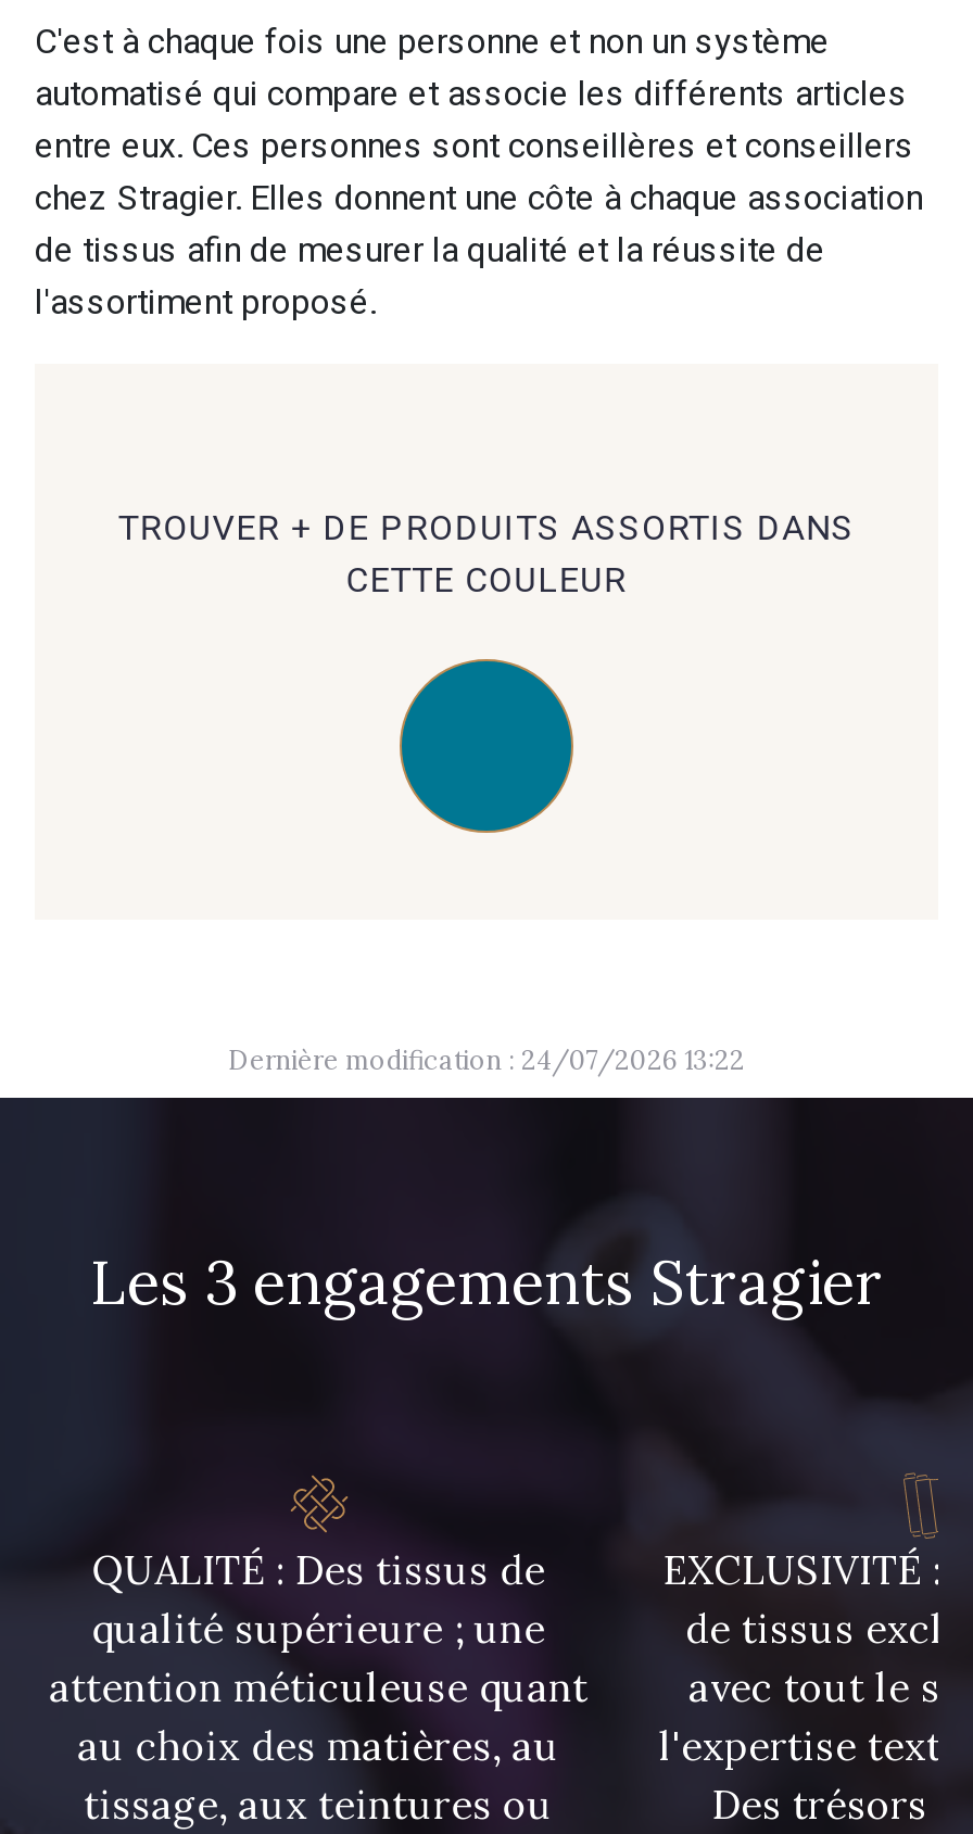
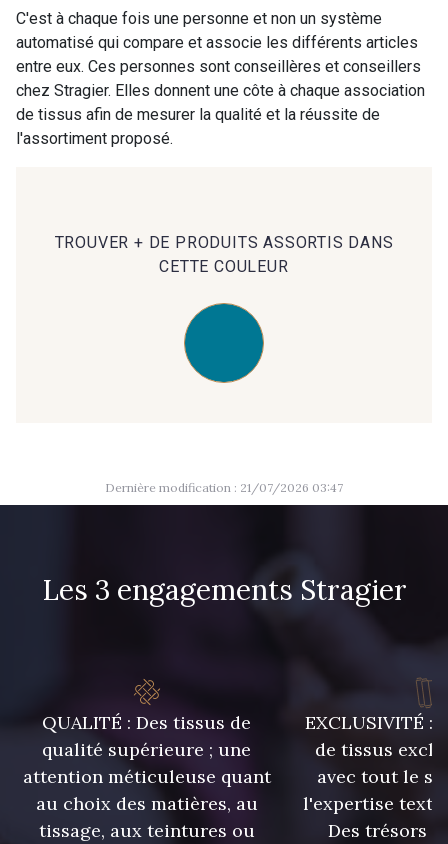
[228,1042,745,1075] Dernière modification : 24/07/2026 13:22 -> [105,479,343,494] Dernière modification : 21/07/2026 03:47

